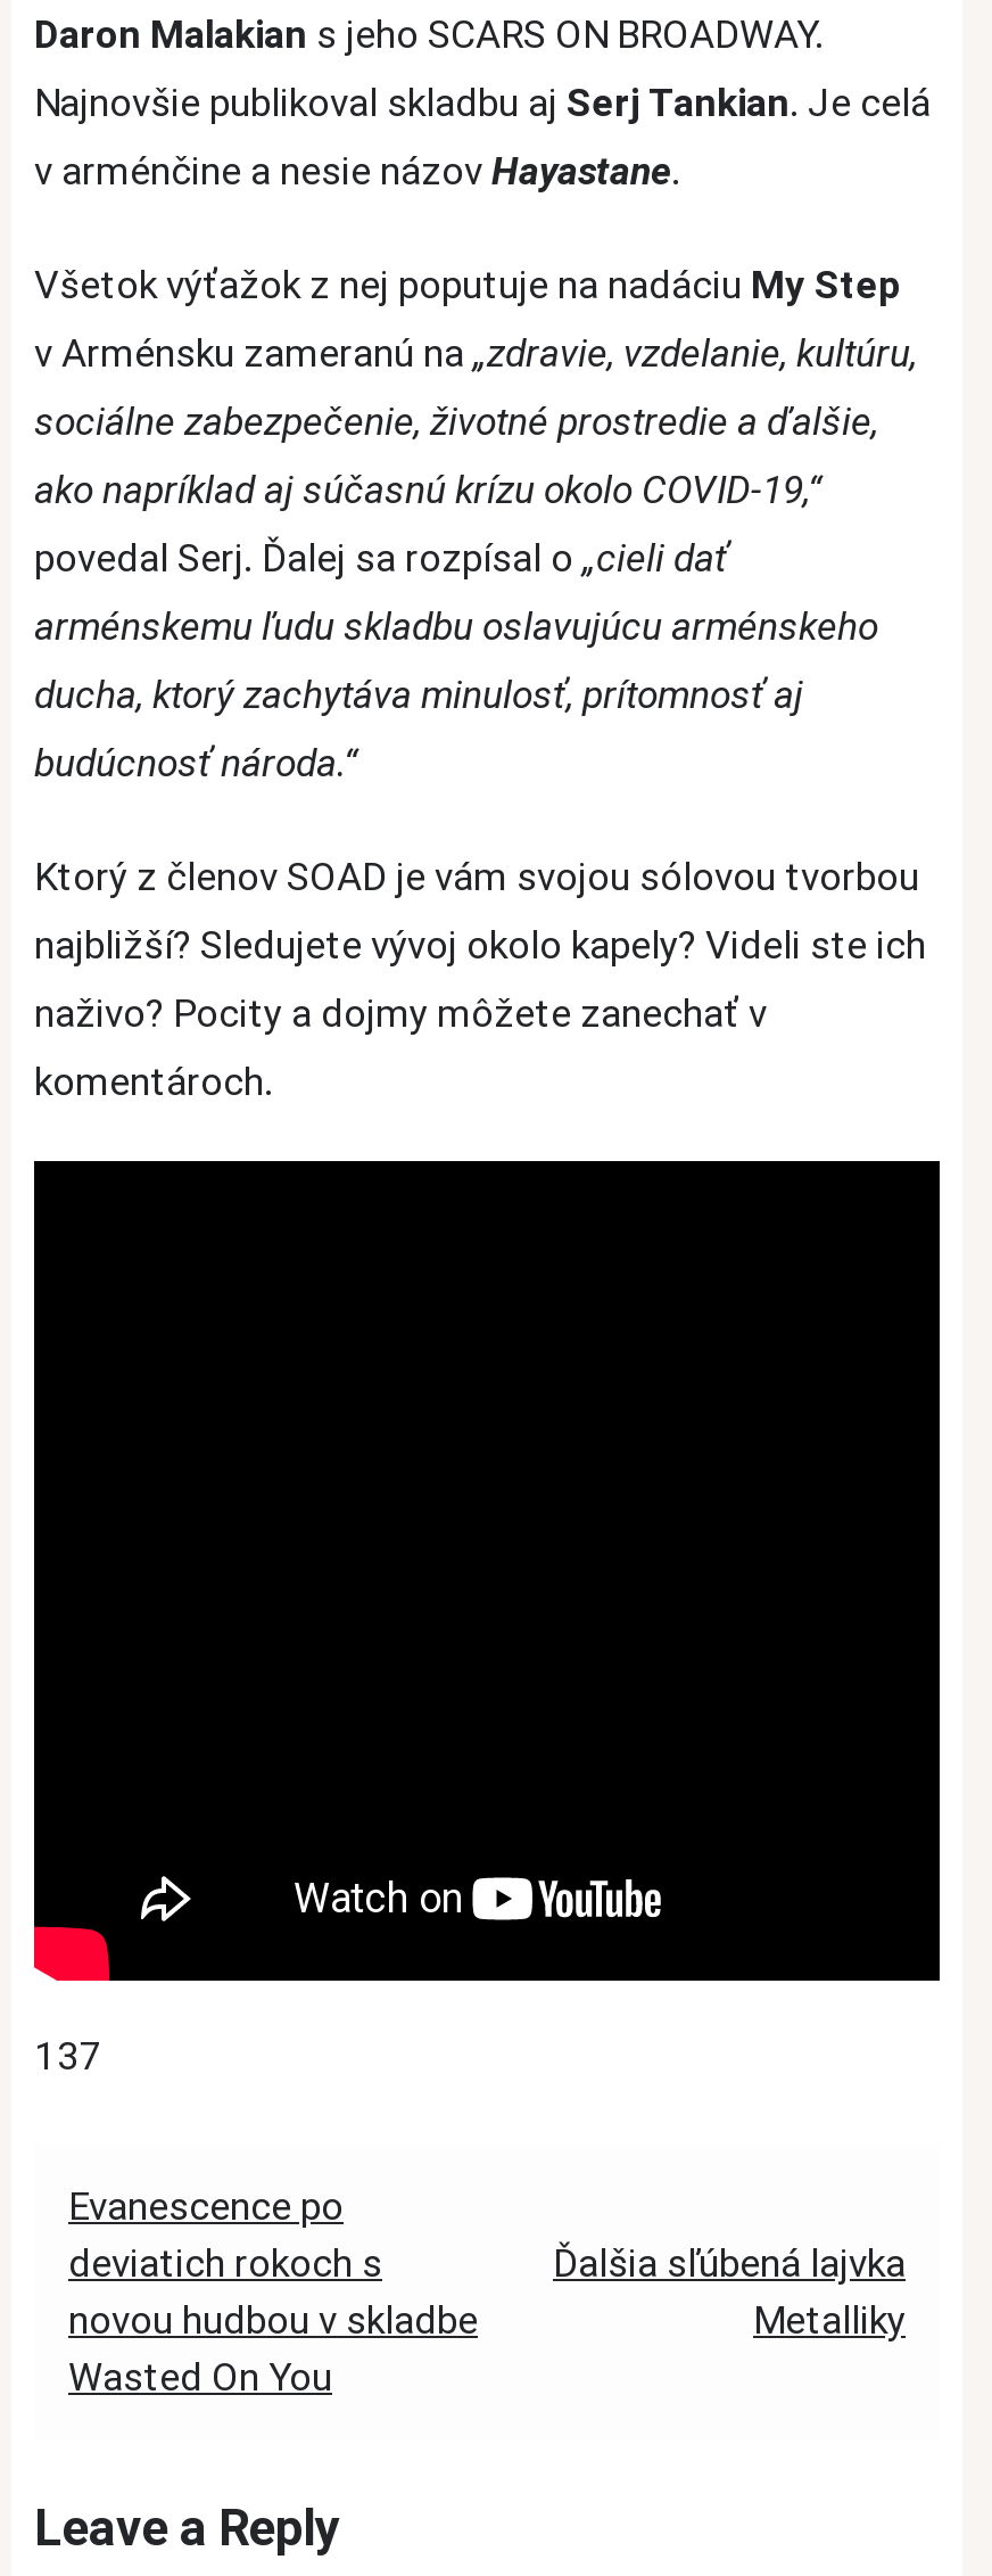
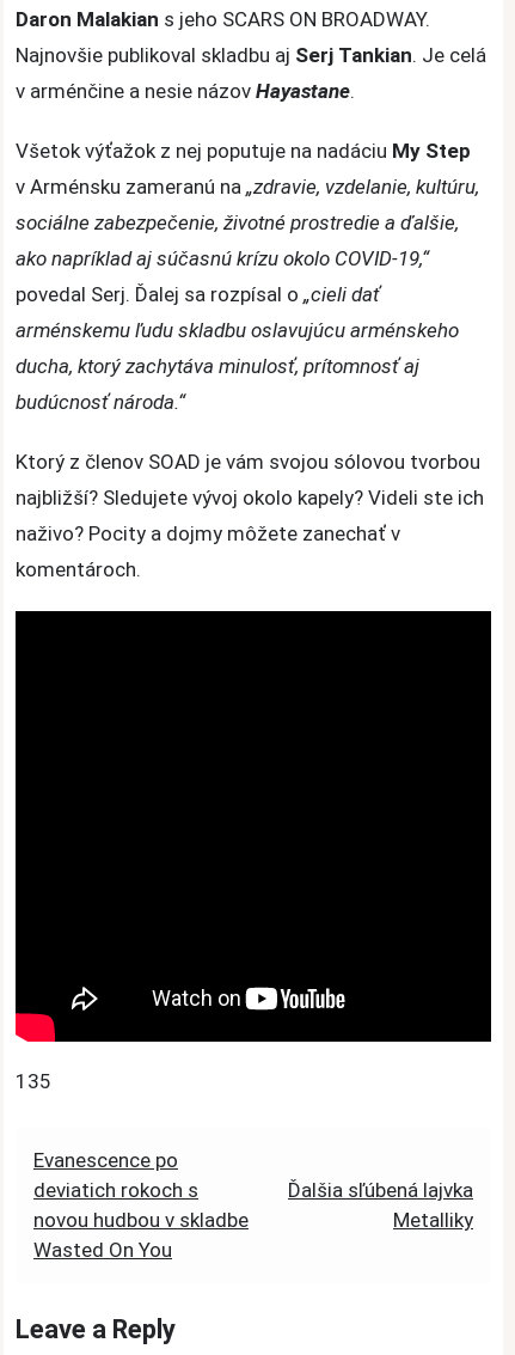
[34,2033,102,2079] 137 -> [16,1069,51,1093] 135

